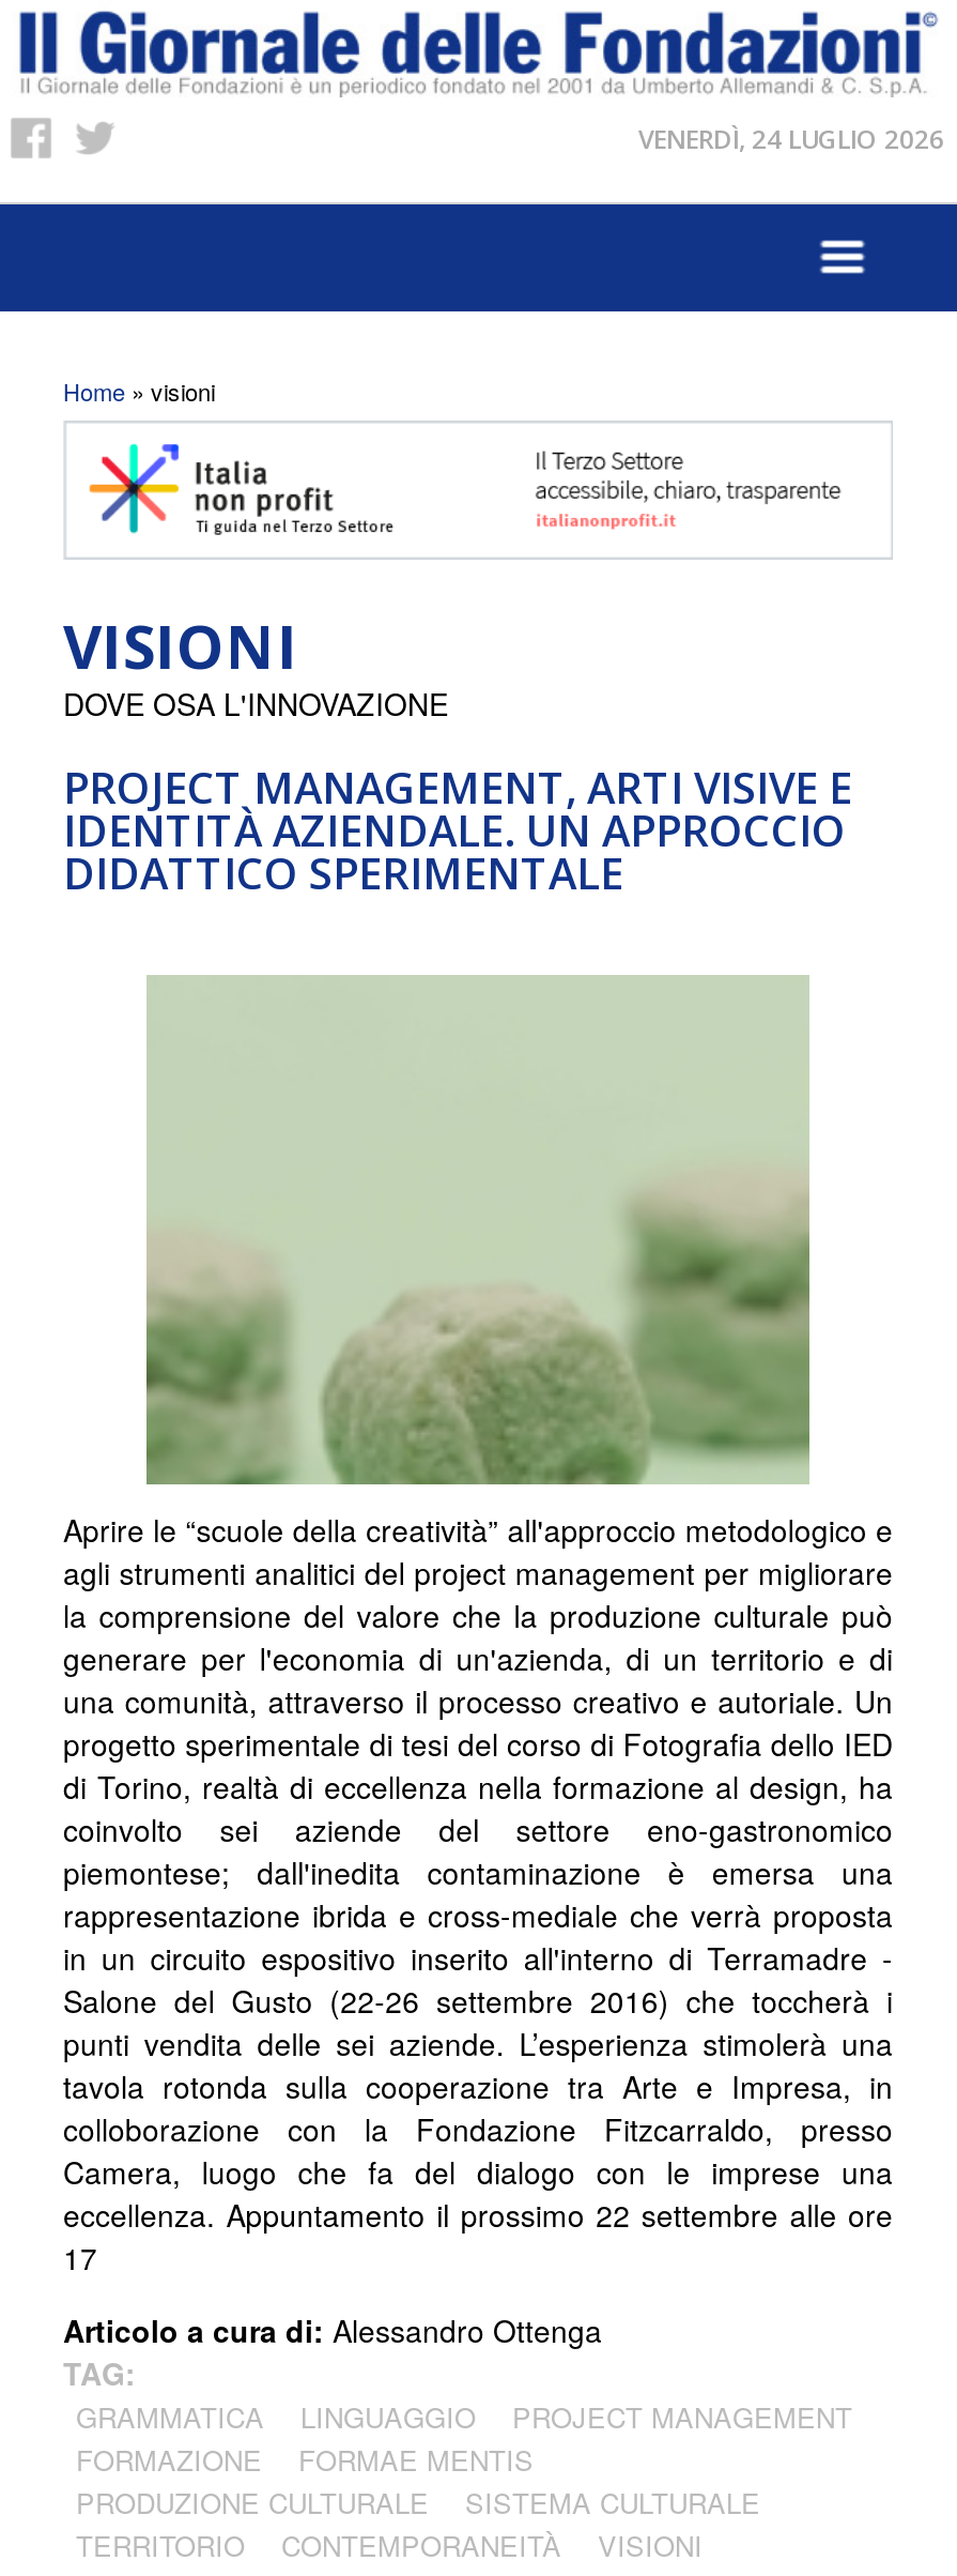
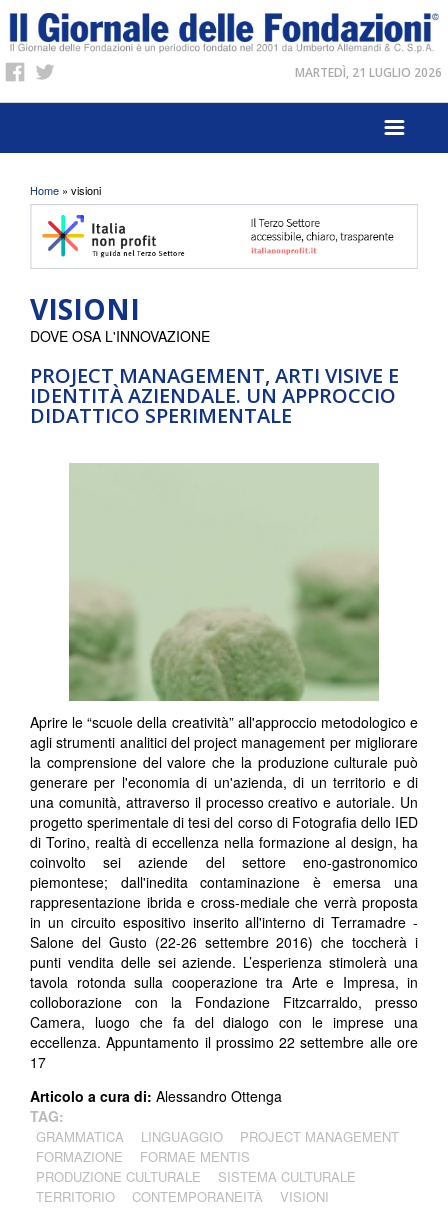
[638,121,944,157] VENERDÌ, 24 LUGLIO 2026 -> [295,64,442,81] MARTEDÌ, 21 LUGLIO 2026

